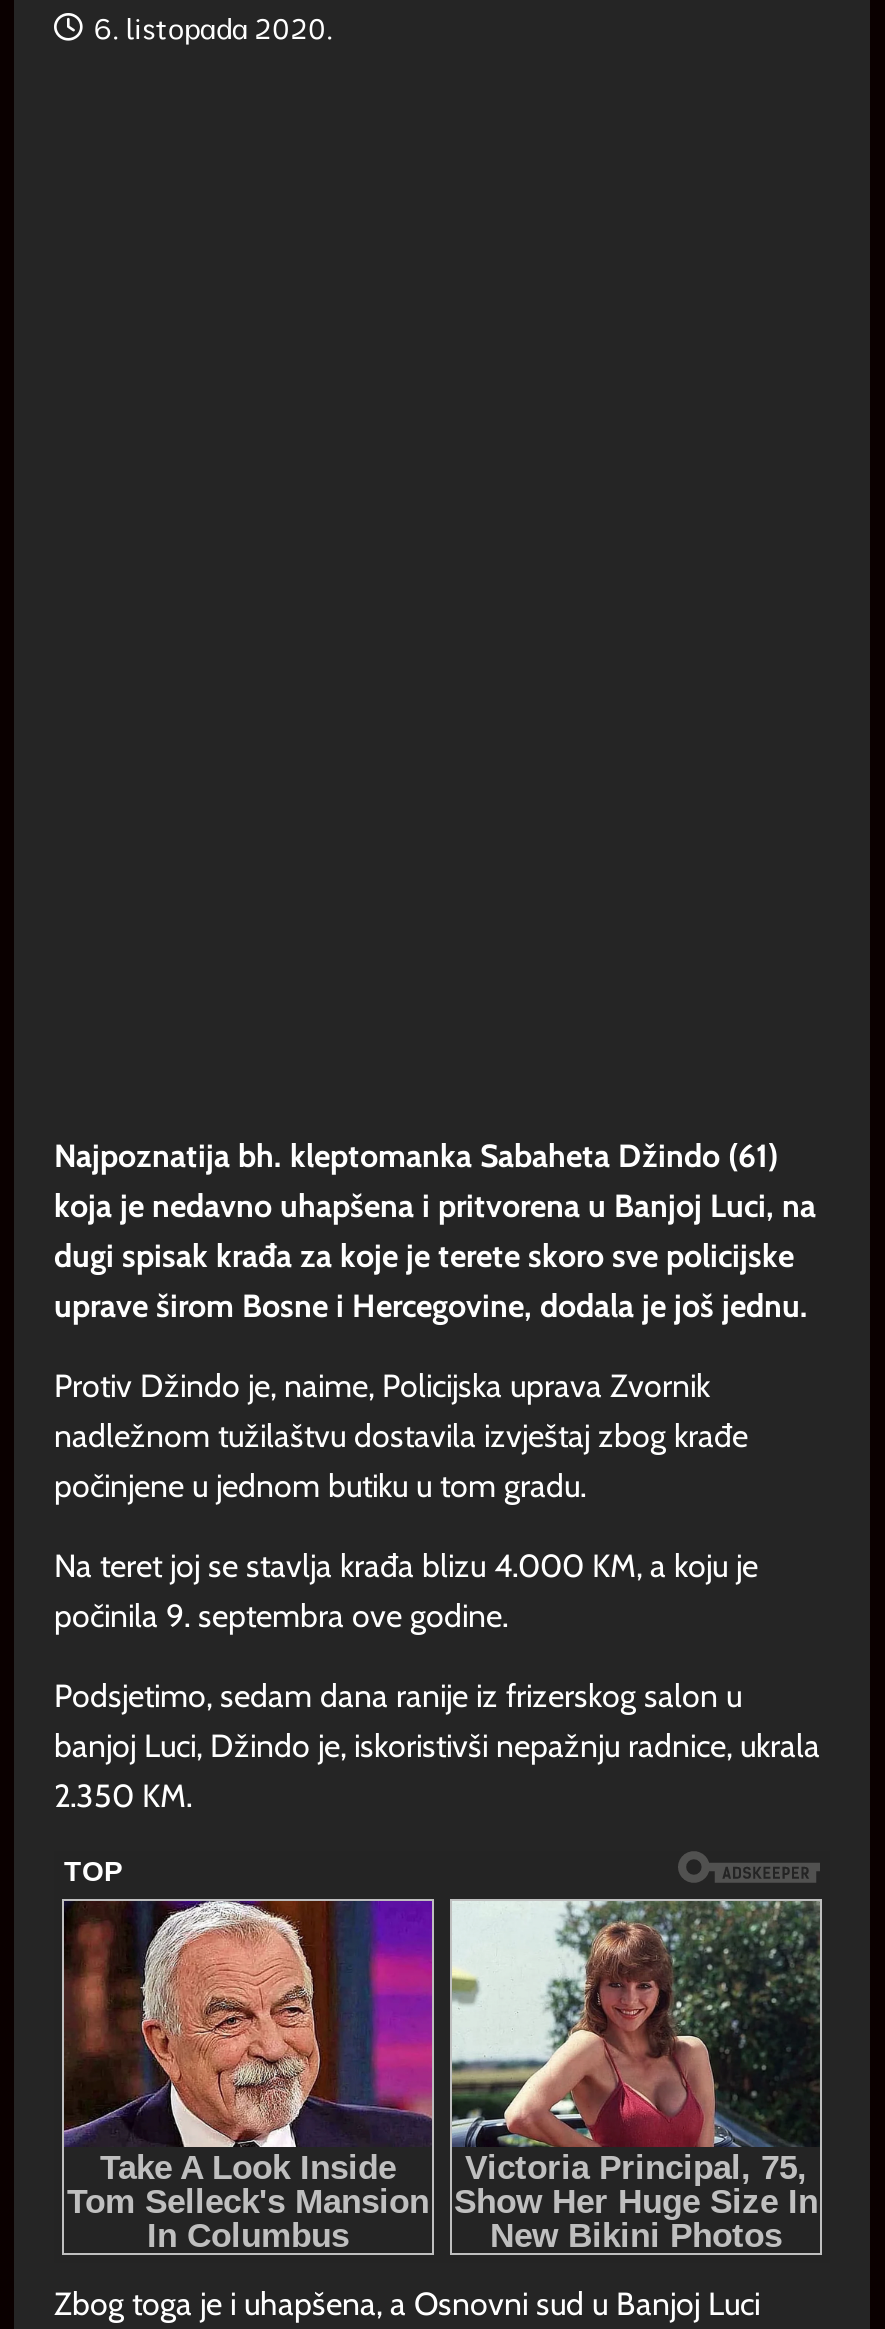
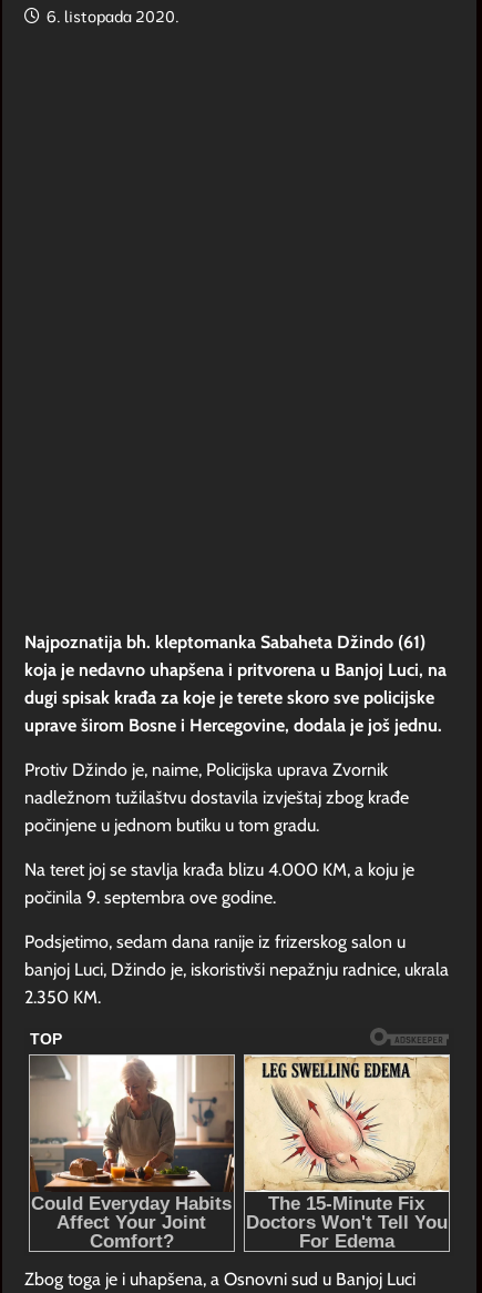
[62,1899,434,2249] [image] -> [29,1054,235,1249] [image]
[450,1899,822,2249] [image] -> [244,1054,450,1249] [image]

